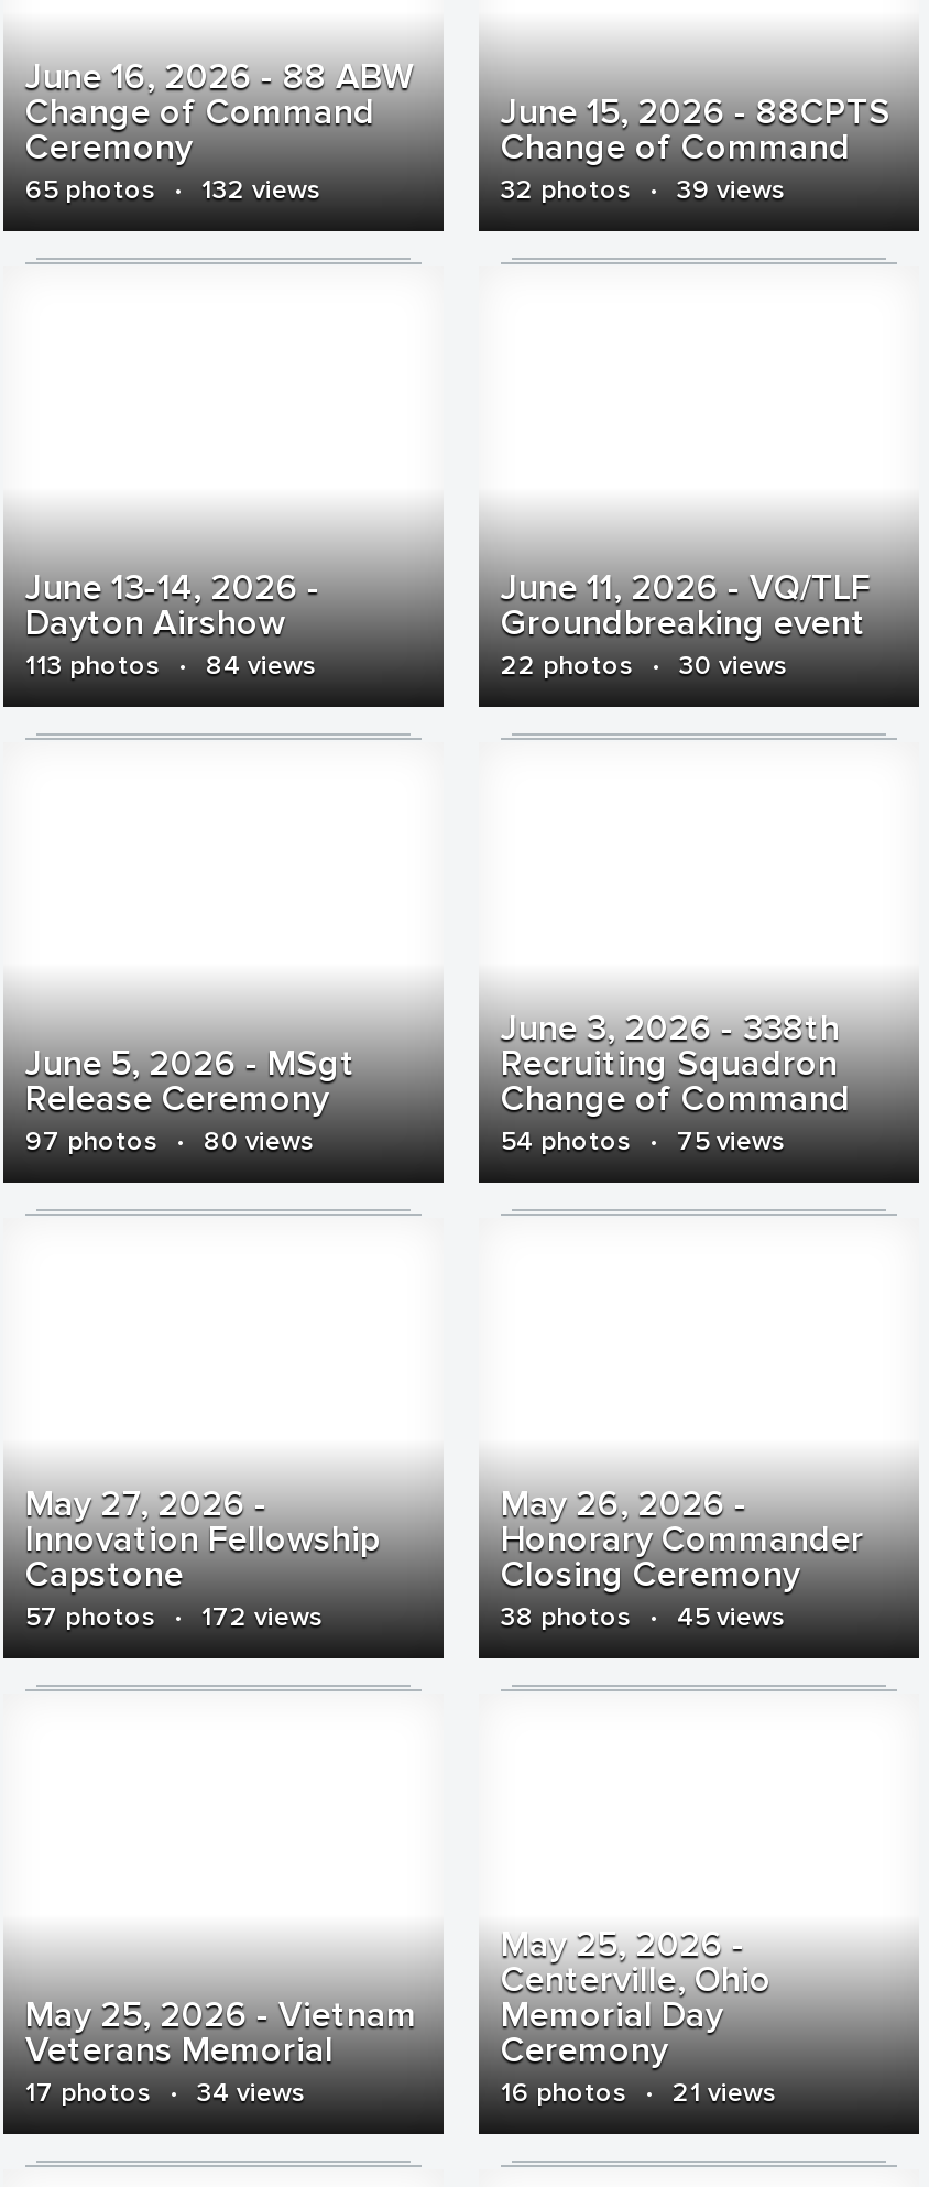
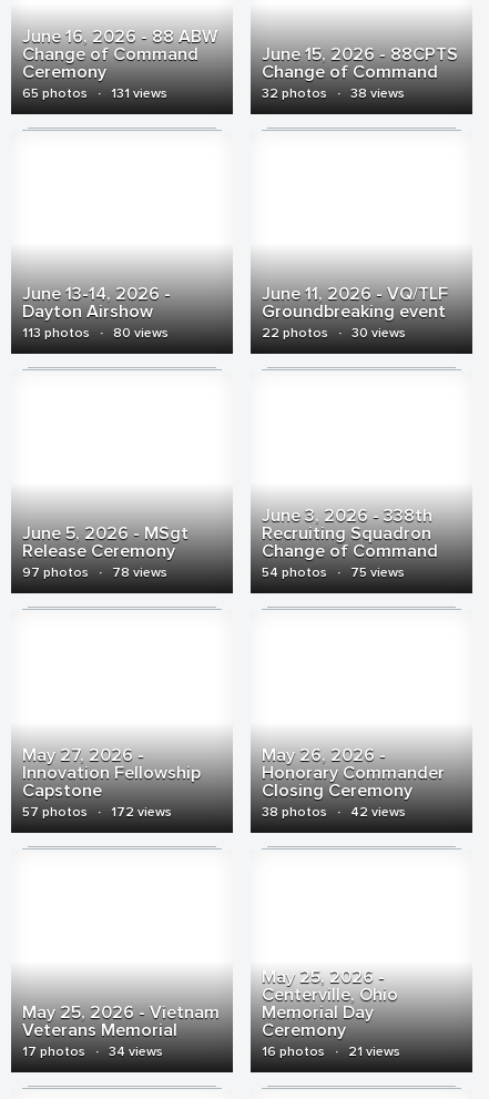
[25,174,320,207] 65 photos · 132 views -> [22,85,167,102] 65 photos · 131 views
[501,174,785,207] 32 photos · 39 views -> [262,85,405,102] 32 photos · 38 views
[25,650,316,683] 113 photos · 84 views -> [22,325,169,342] 113 photos · 80 views
[25,1125,314,1158] 97 photos · 80 views -> [22,564,167,581] 97 photos · 78 views
[501,1601,785,1634] 38 photos · 45 views -> [262,804,406,821] 38 photos · 42 views

